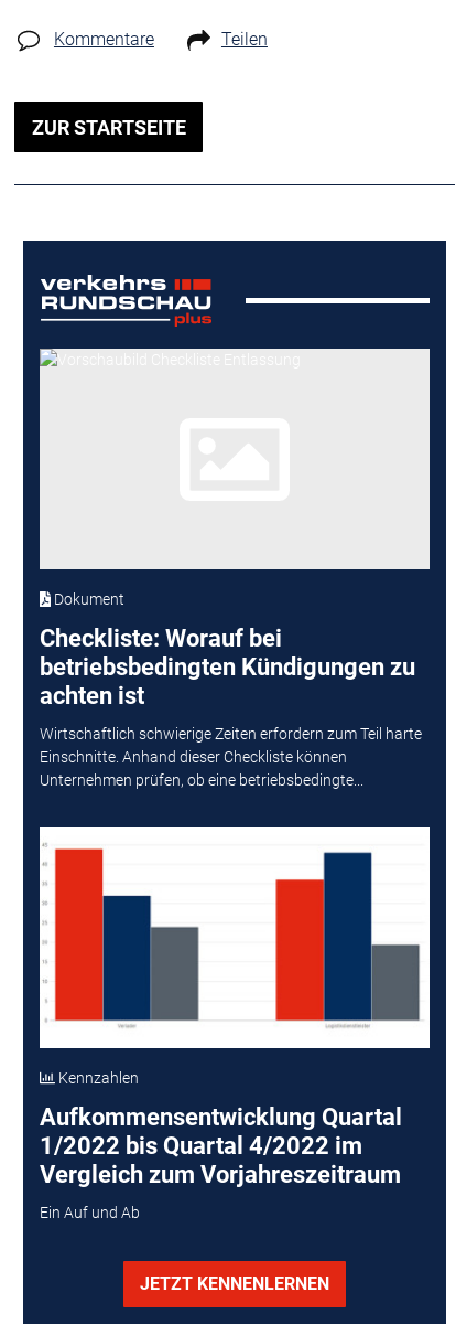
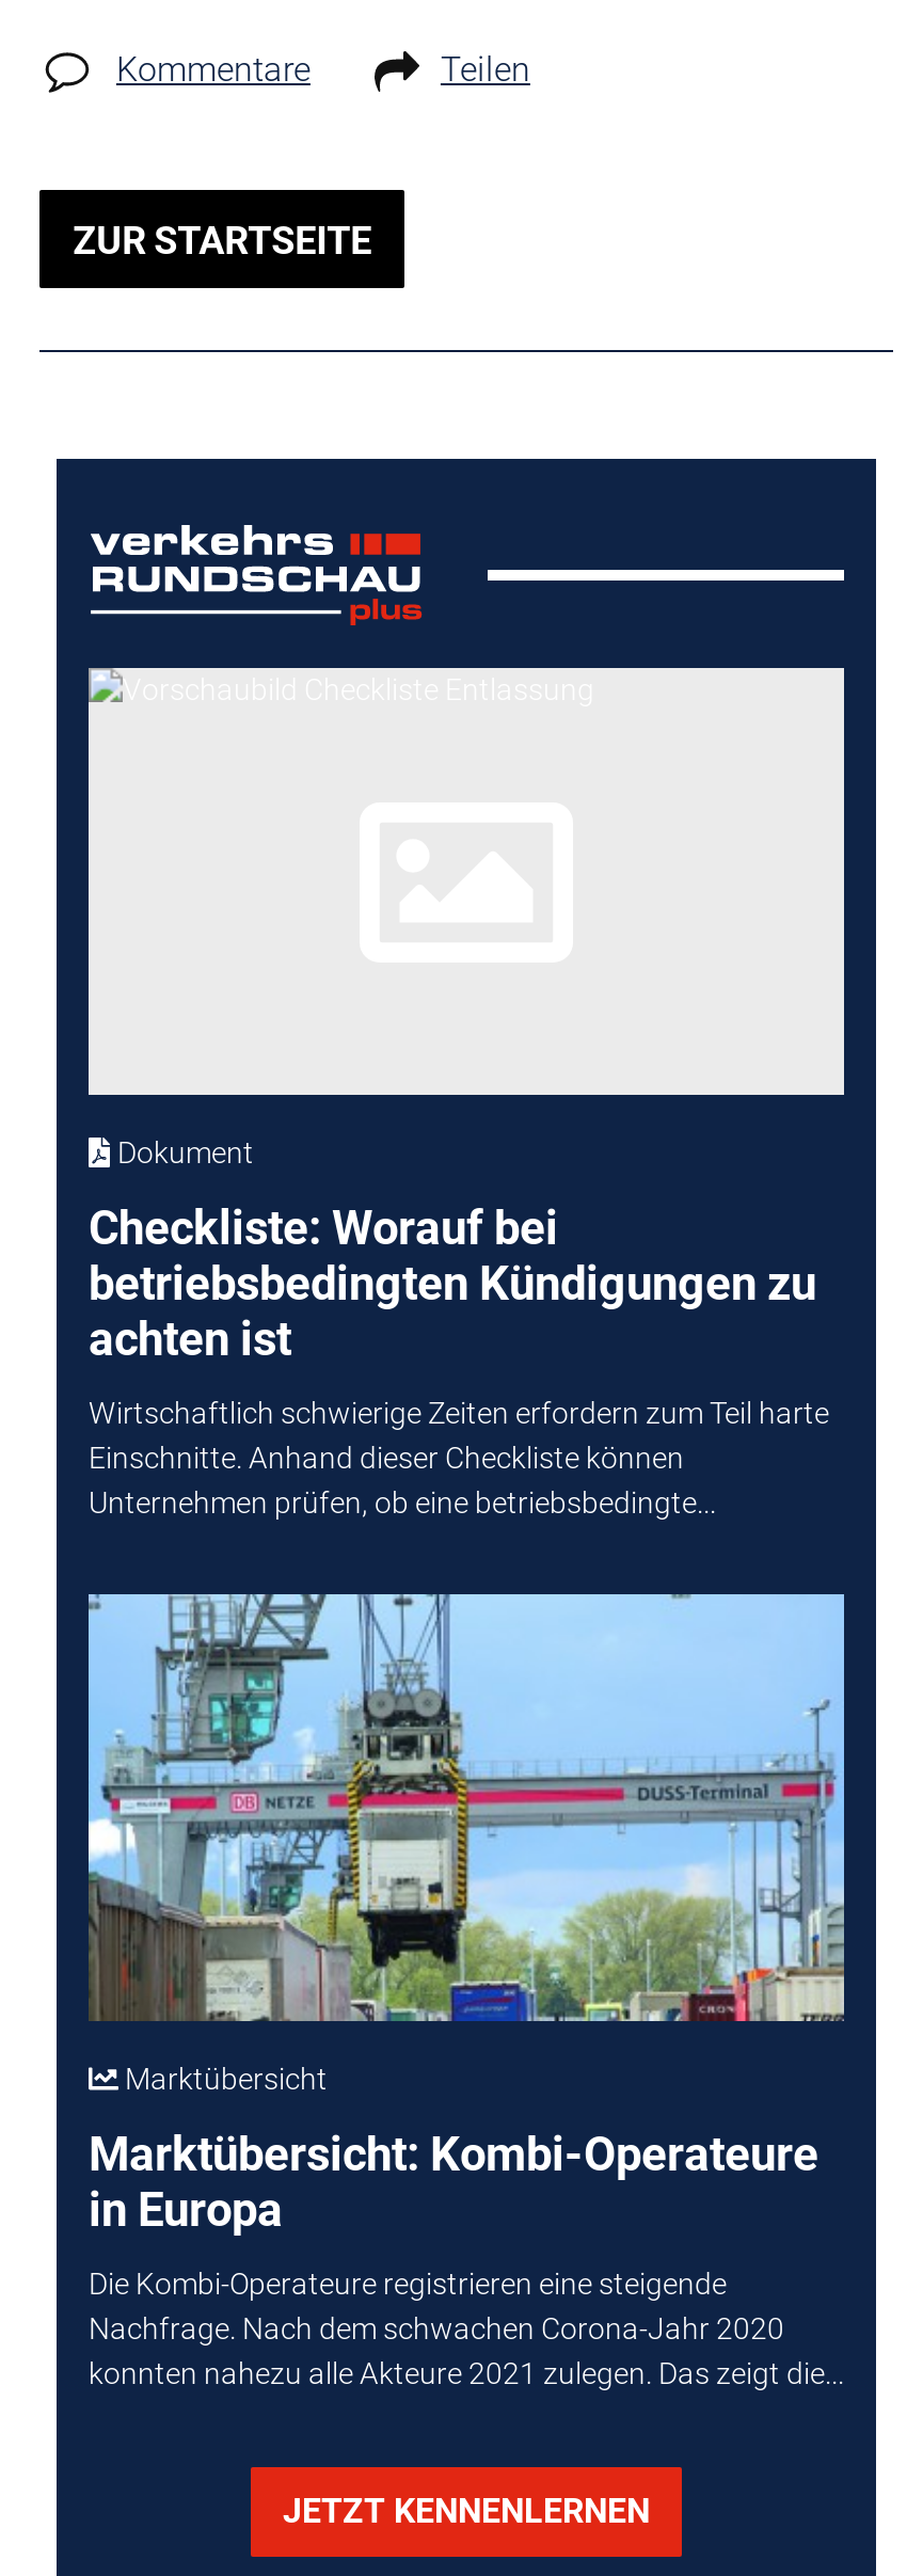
[39,826,431,1087] [image] | Kennzahlen -> [86,1592,846,2097] [image] | Marktübersicht
[40,1104,402,1189] Aufkommensentwicklung Quartal | 1/2022 bis Quartal 4/2022 im | Vergleich zum Vorjahreszeitraum -> [89,2129,818,2238] Marktübersicht: Kombi-Operateure | in Europa
[40,1204,140,1221] Ein Auf und Ab -> [89,2267,844,2390] Die Kombi-Operateure registrieren eine steigende | Nachfrage. Nach dem schwachen Corona-Jahr 2020 | konnten nahezu alle Akteure 2021 zulegen. Das zeigt die...

